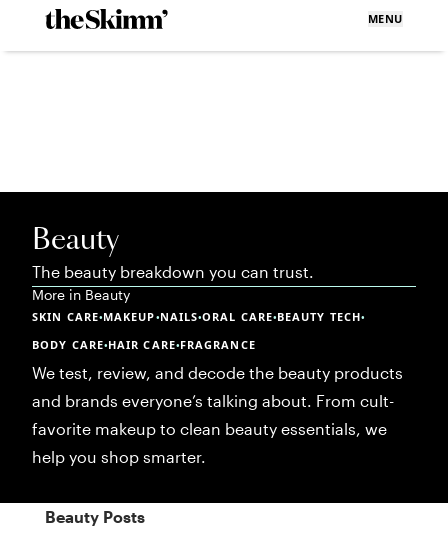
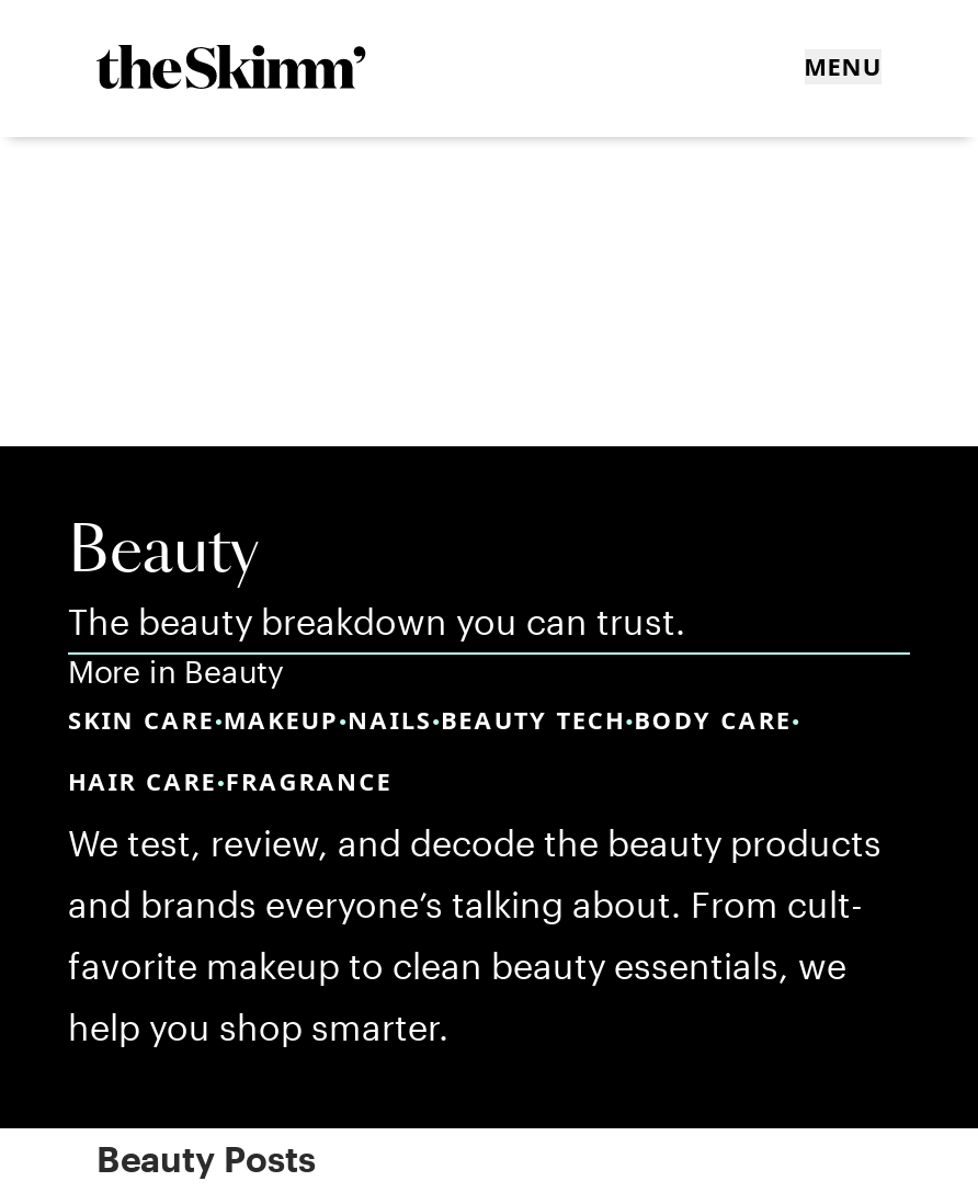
[32,309,365,324] SKIN CARE•MAKEUP•NAILS•ORAL CARE•BEAUTY TECH• -> [68,703,800,736] SKIN CARE•MAKEUP•NAILS•BEAUTY TECH•BODY CARE•
[32,337,256,352] BODY CARE•HAIR CARE•FRAGRANCE -> [68,764,392,797] HAIR CARE•FRAGRANCE

